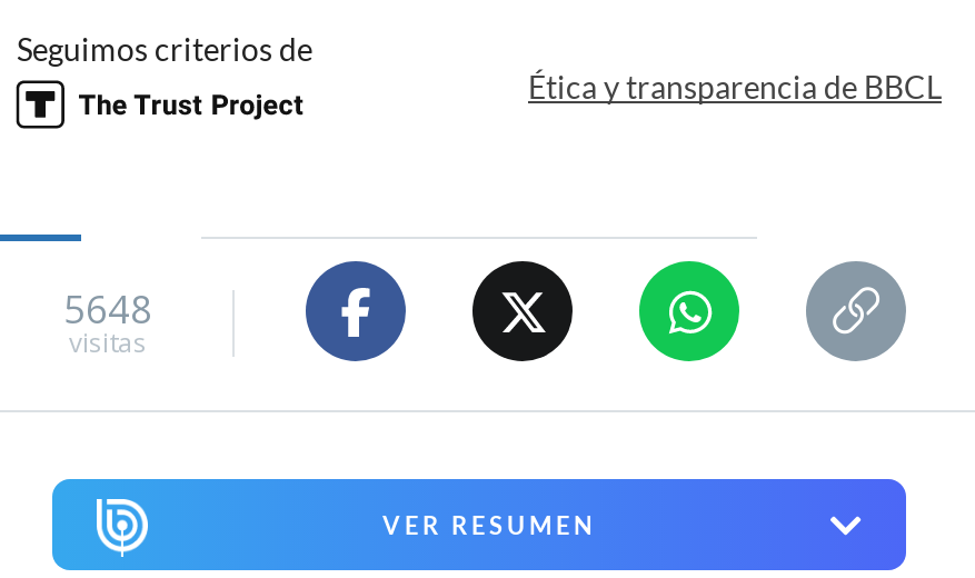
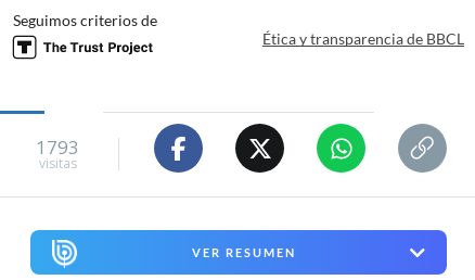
[63,283,152,335] 5648 -> [36,135,79,160] 1793

